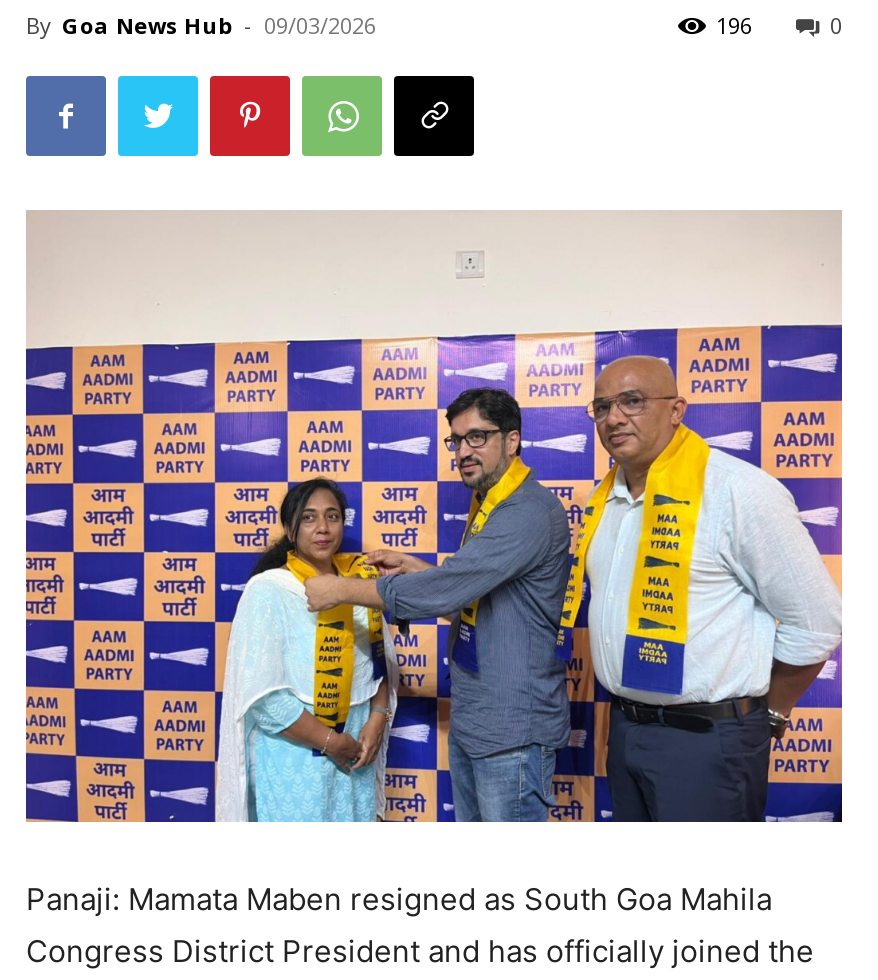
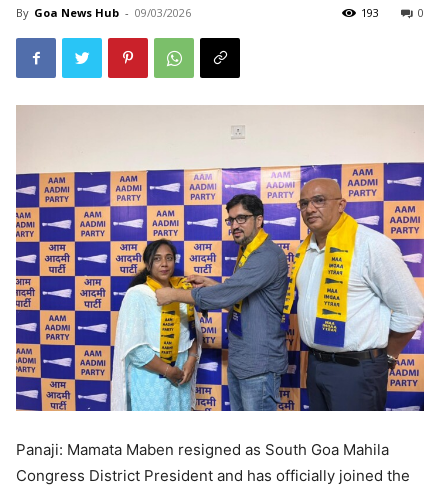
[716,10,752,40] 196 -> [361,5,379,20] 193

